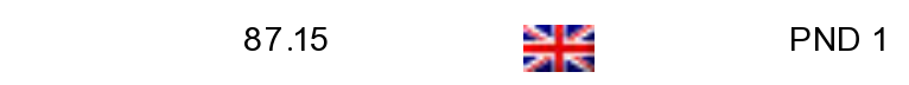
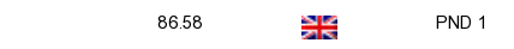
[243,13,329,70] 87.15 -> [157,10,203,38] 86.58

